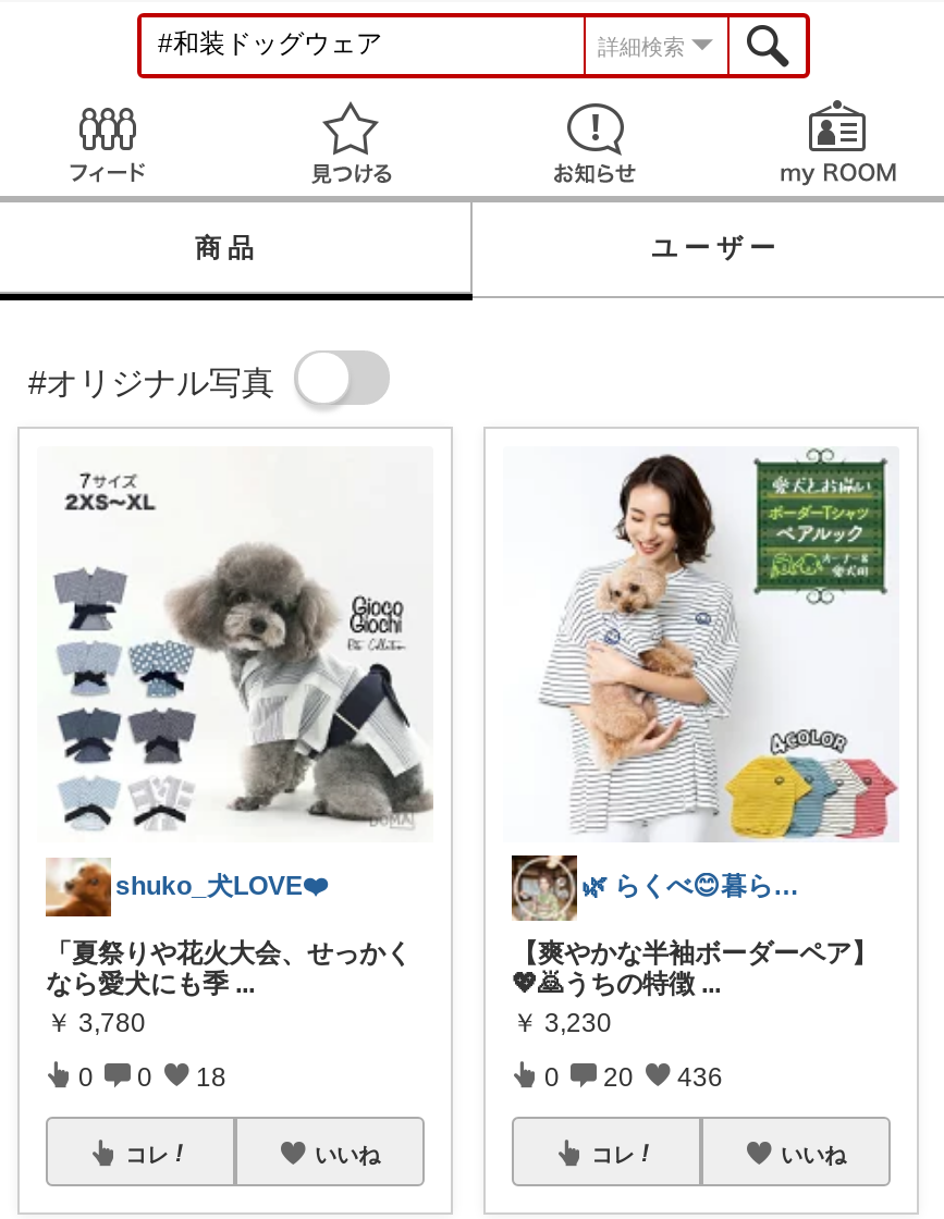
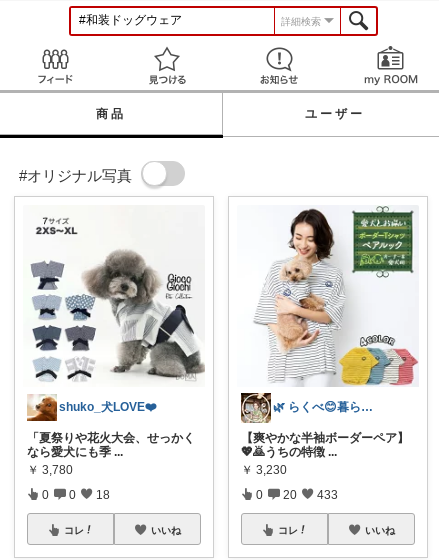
[544,1062,723,1088] 0 20 436 -> [256,488,338,500] 0 20 433

